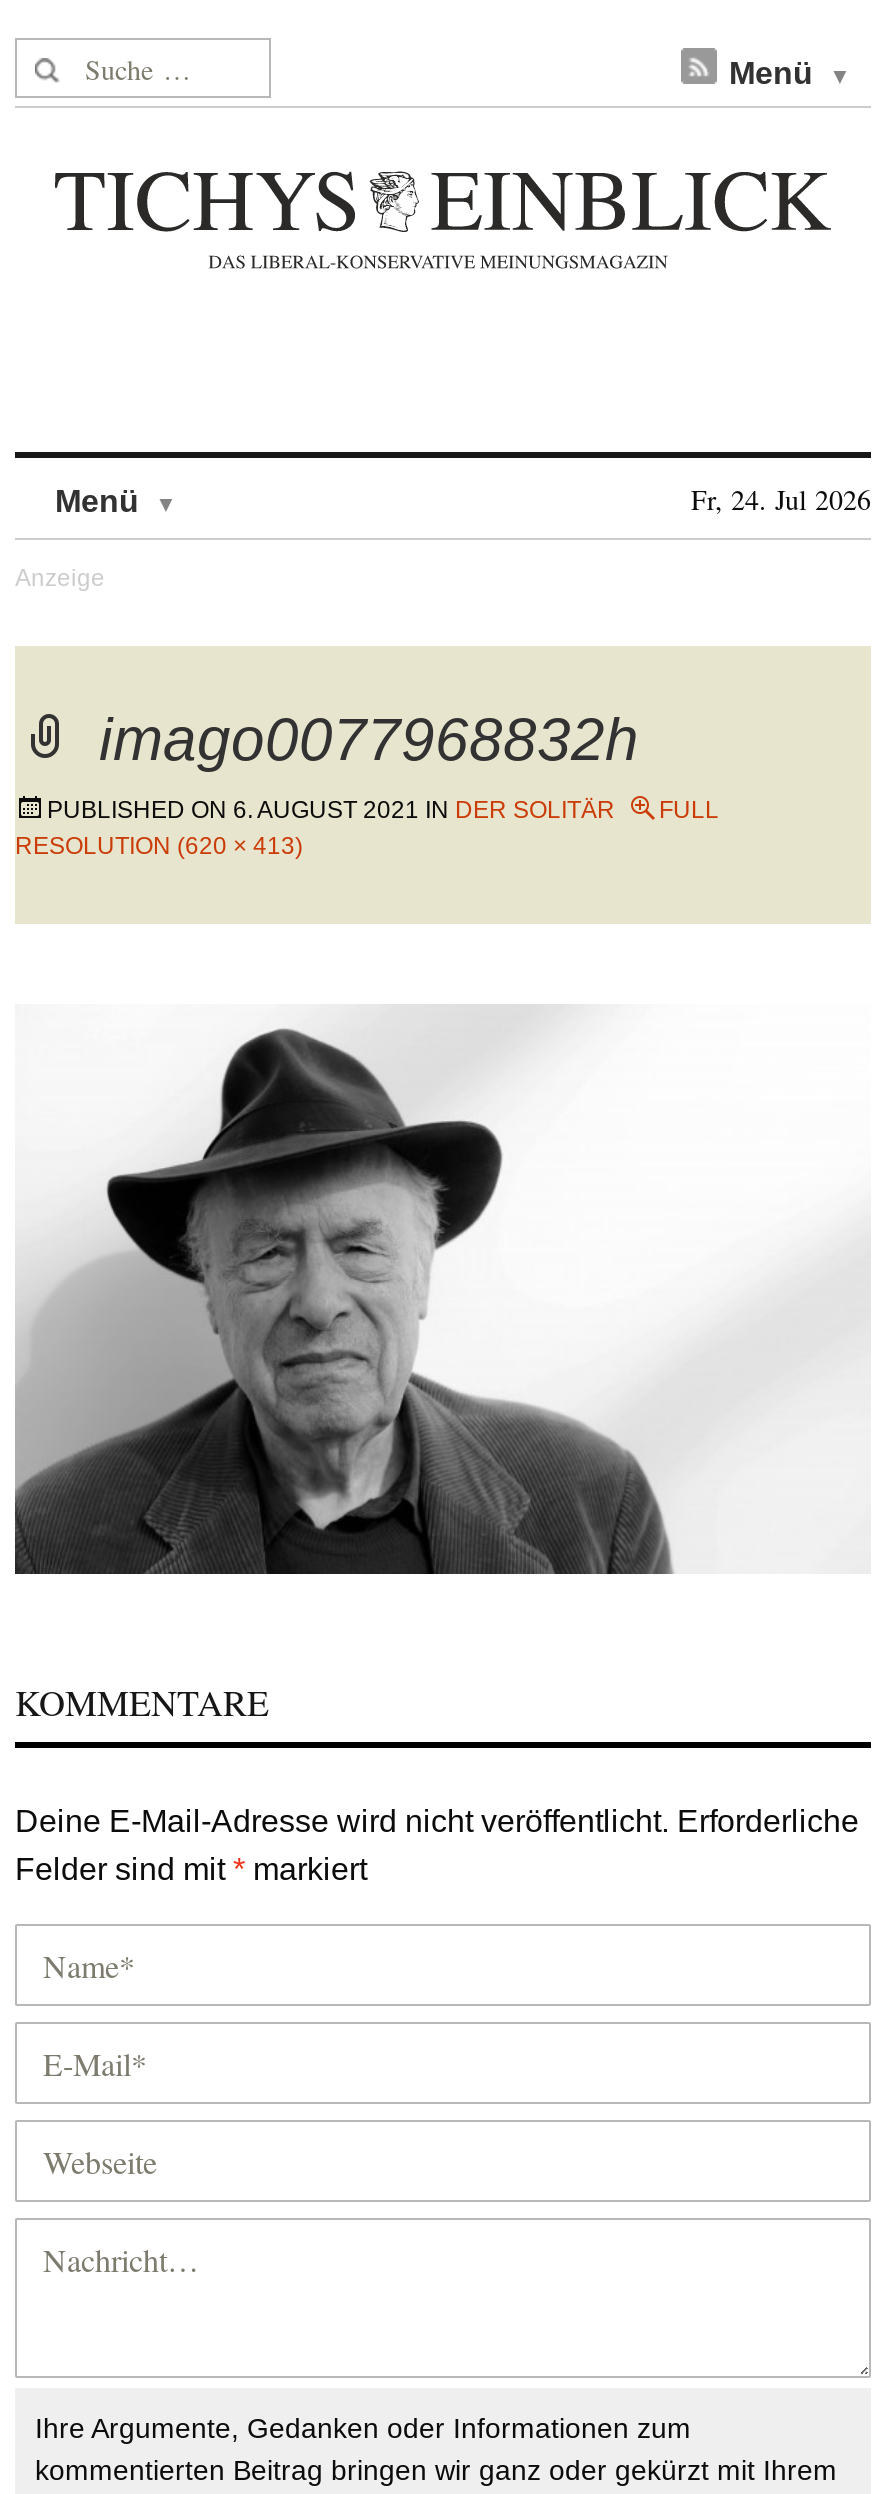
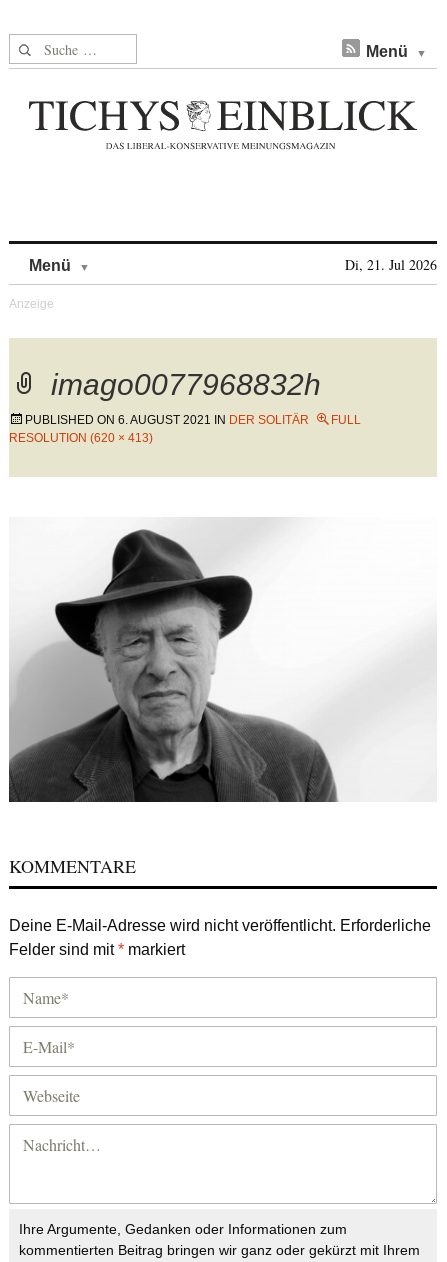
[691,480,871,518] Fr, 24. Jul 2026 -> [345,255,437,274] Di, 21. Jul 2026

